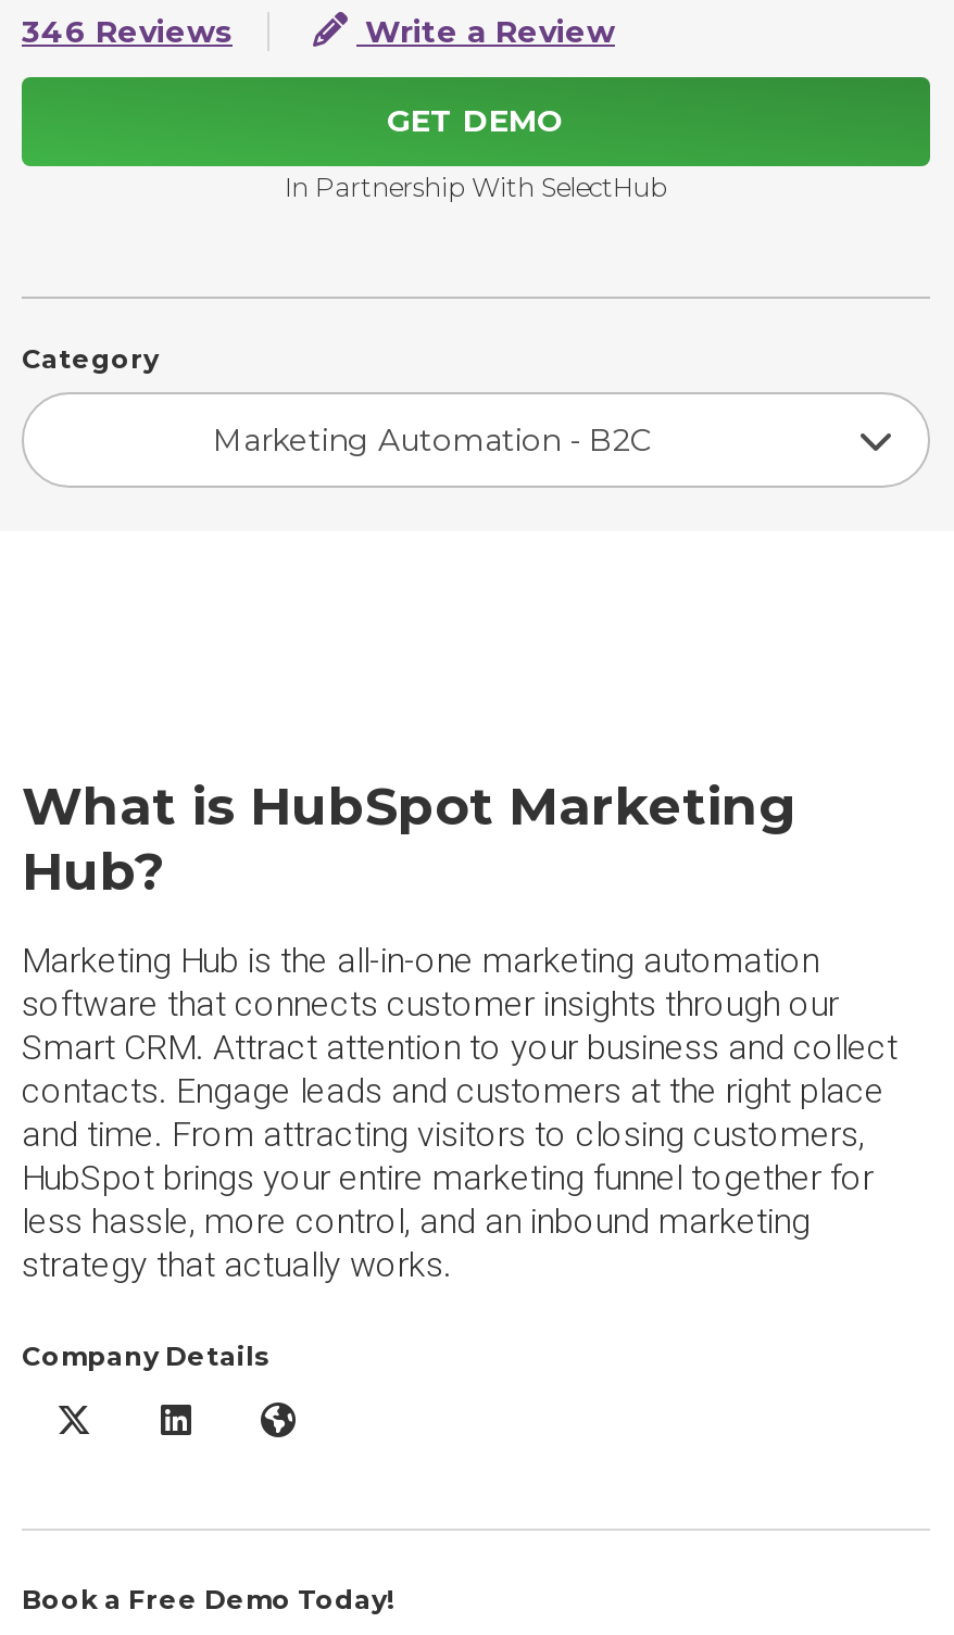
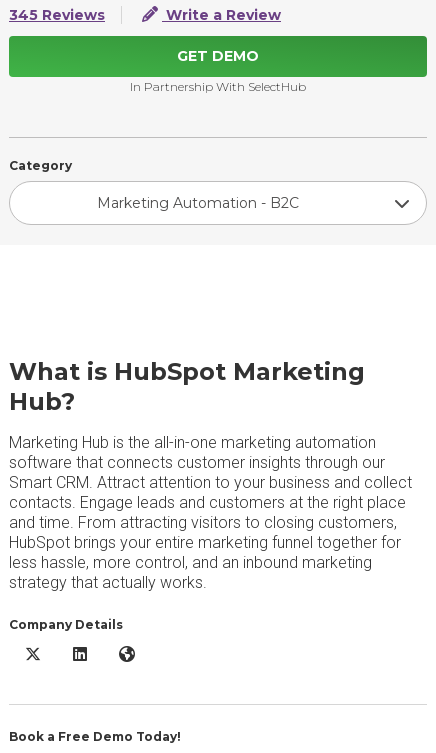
[22,12,233,51] 346 Reviews -> [9,6,105,24] 345 Reviews

